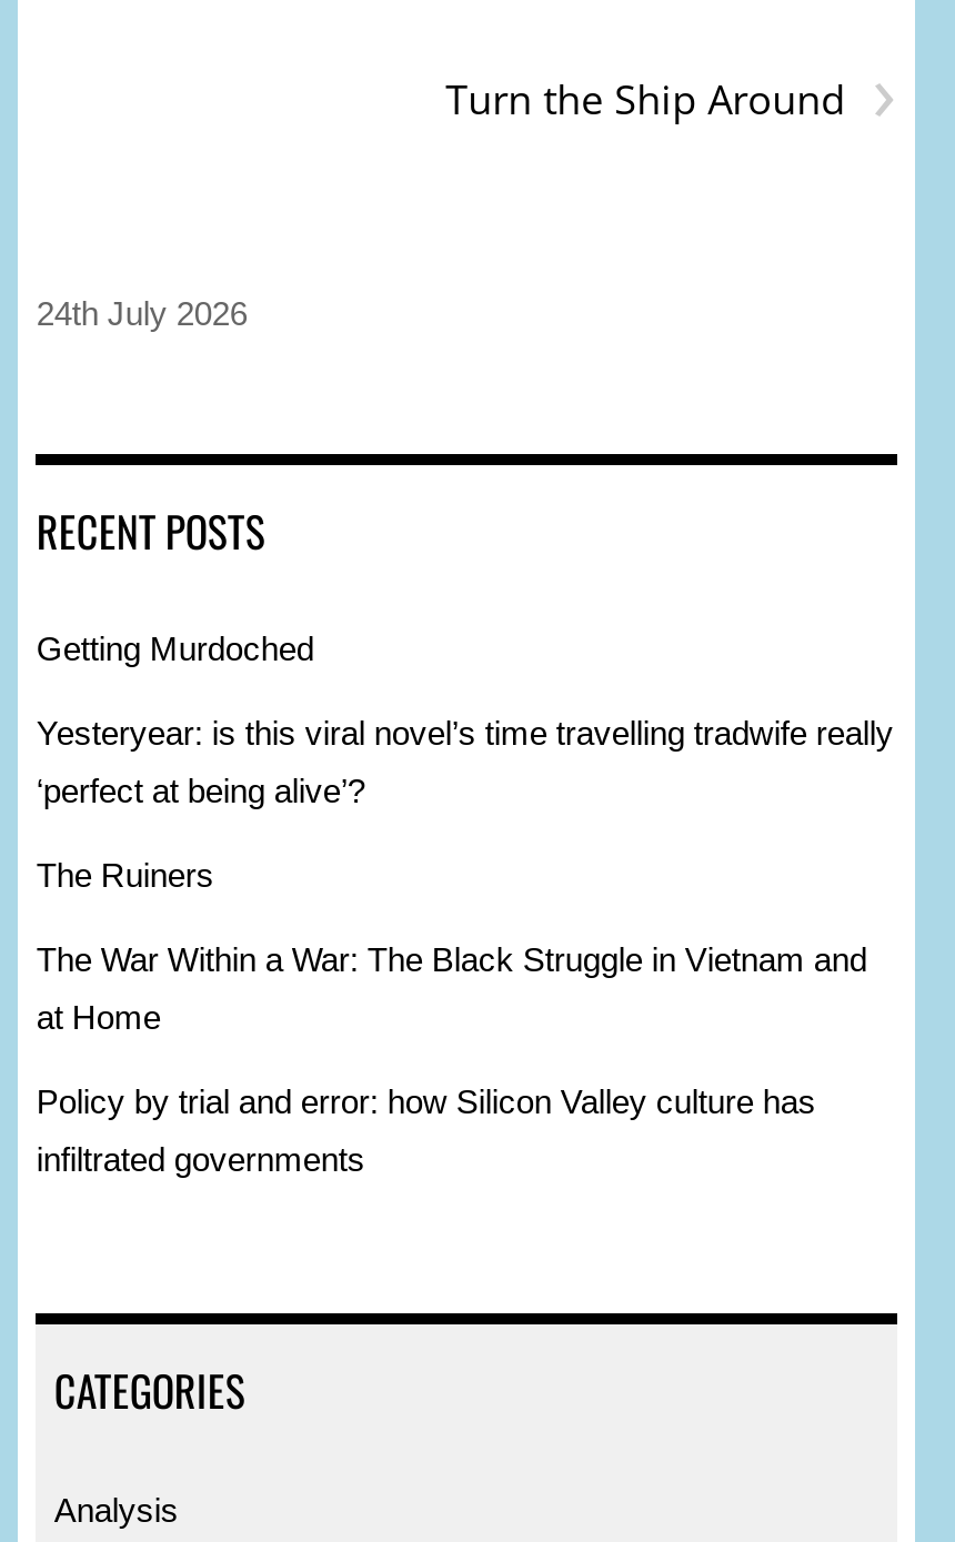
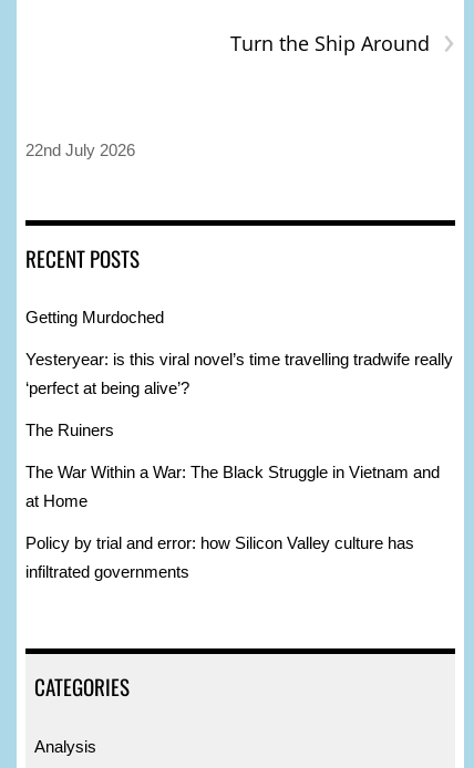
[36,295,247,333] 24th July 2026 -> [26,141,136,160] 22nd July 2026

